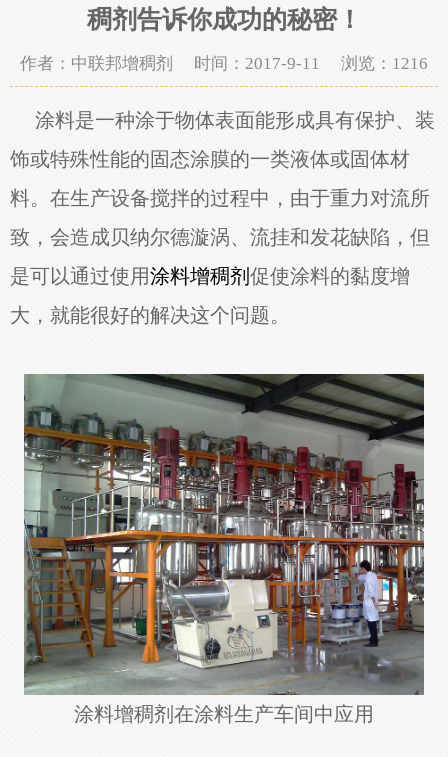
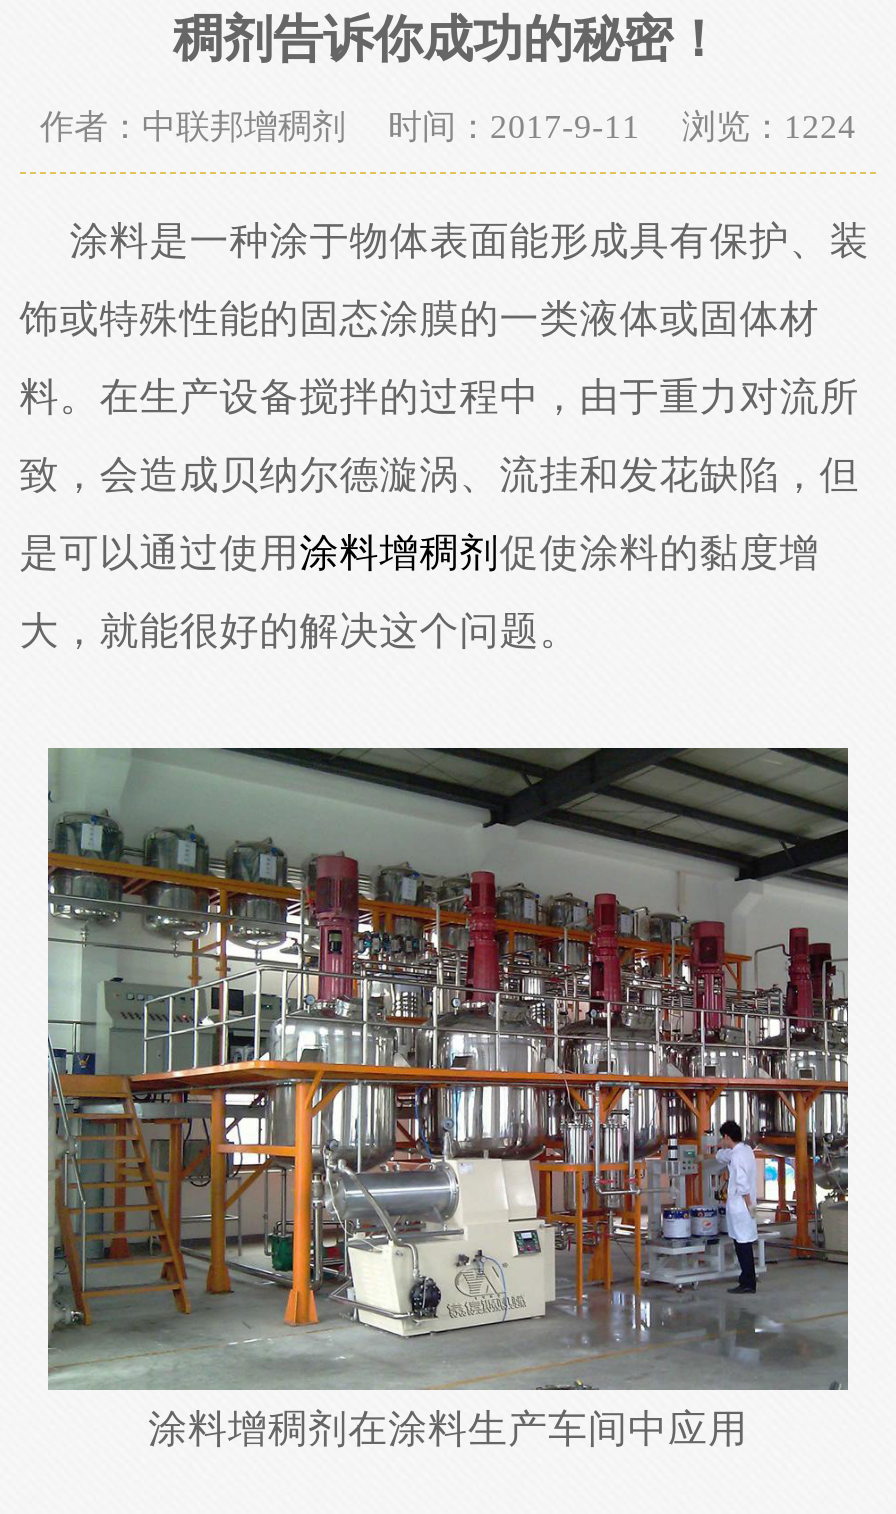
[20,54,428,73] 作者：中联邦增稠剂 时间：2017-9-11 浏览：1216 -> [40,109,856,147] 作者：中联邦增稠剂 时间：2017-9-11 浏览：1224

